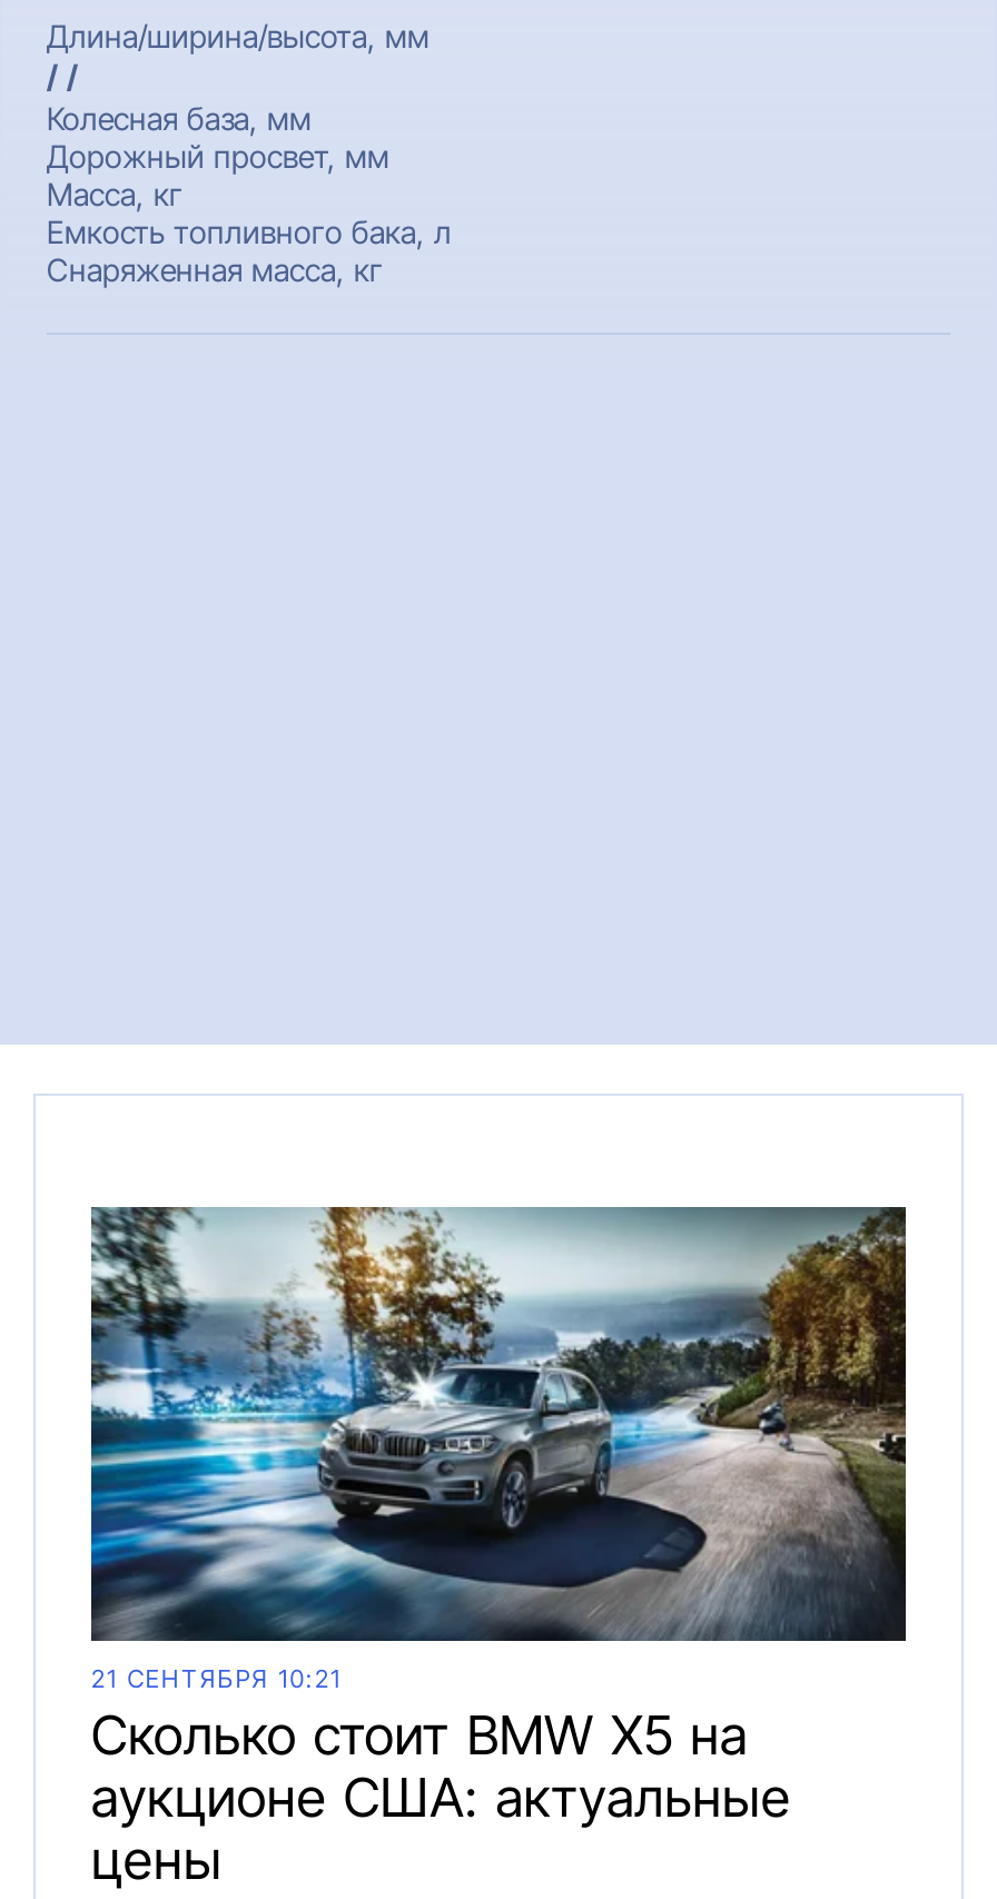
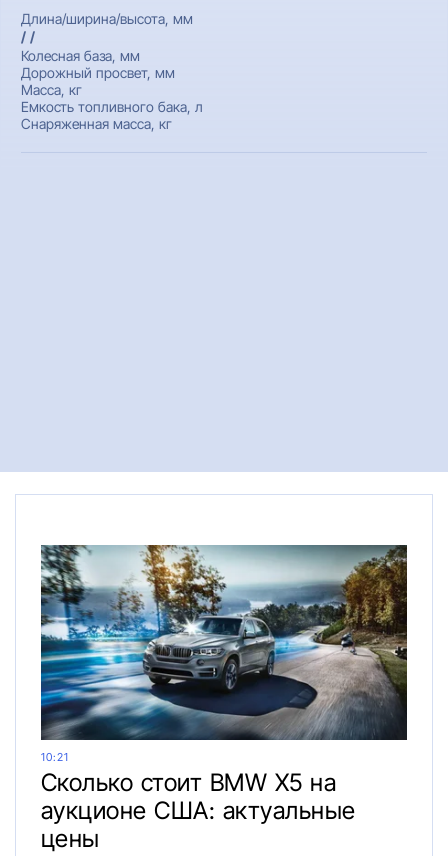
[91,1663,342,1694] 21 СЕНТЯБРЯ 10:21 -> [41,750,69,764] 10:21

